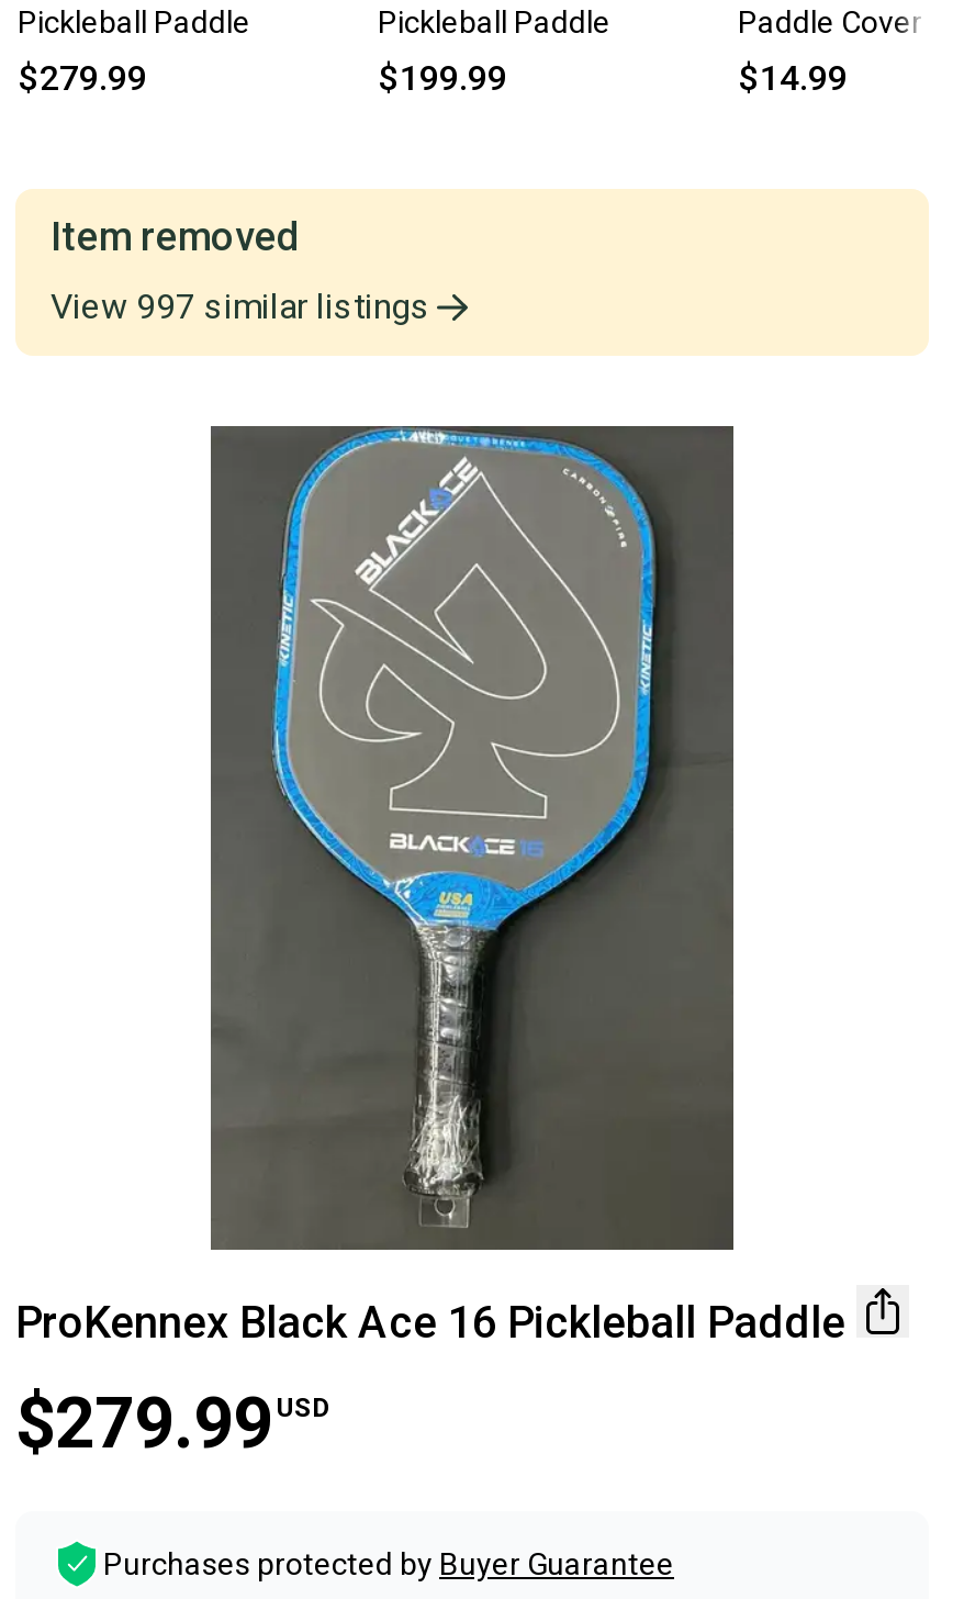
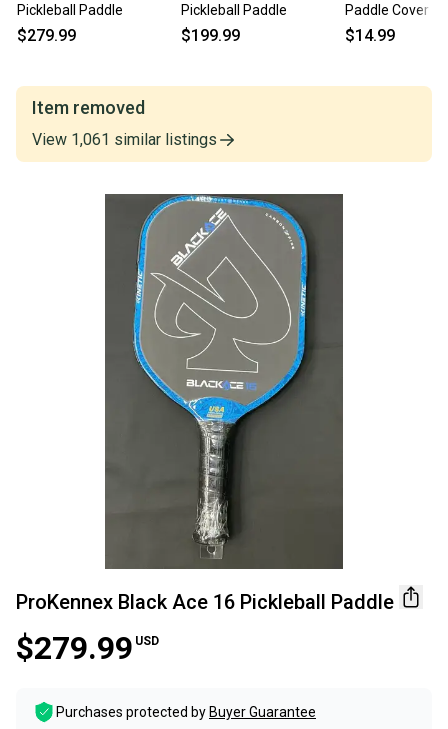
[51,286,430,328] View 997 similar listings -> [32,130,217,149] View 1,061 similar listings

